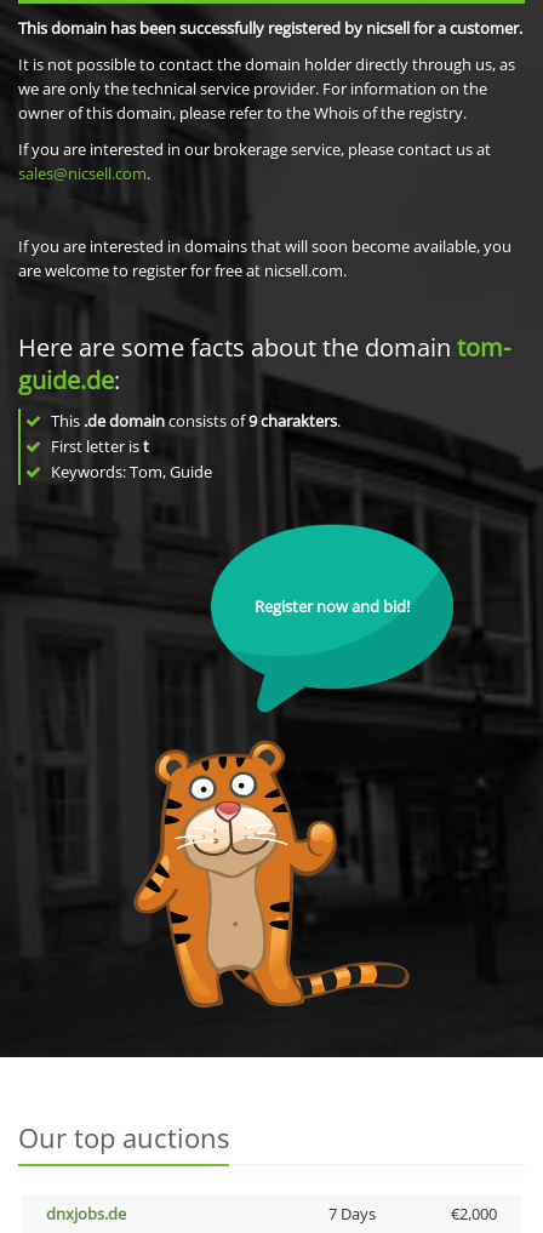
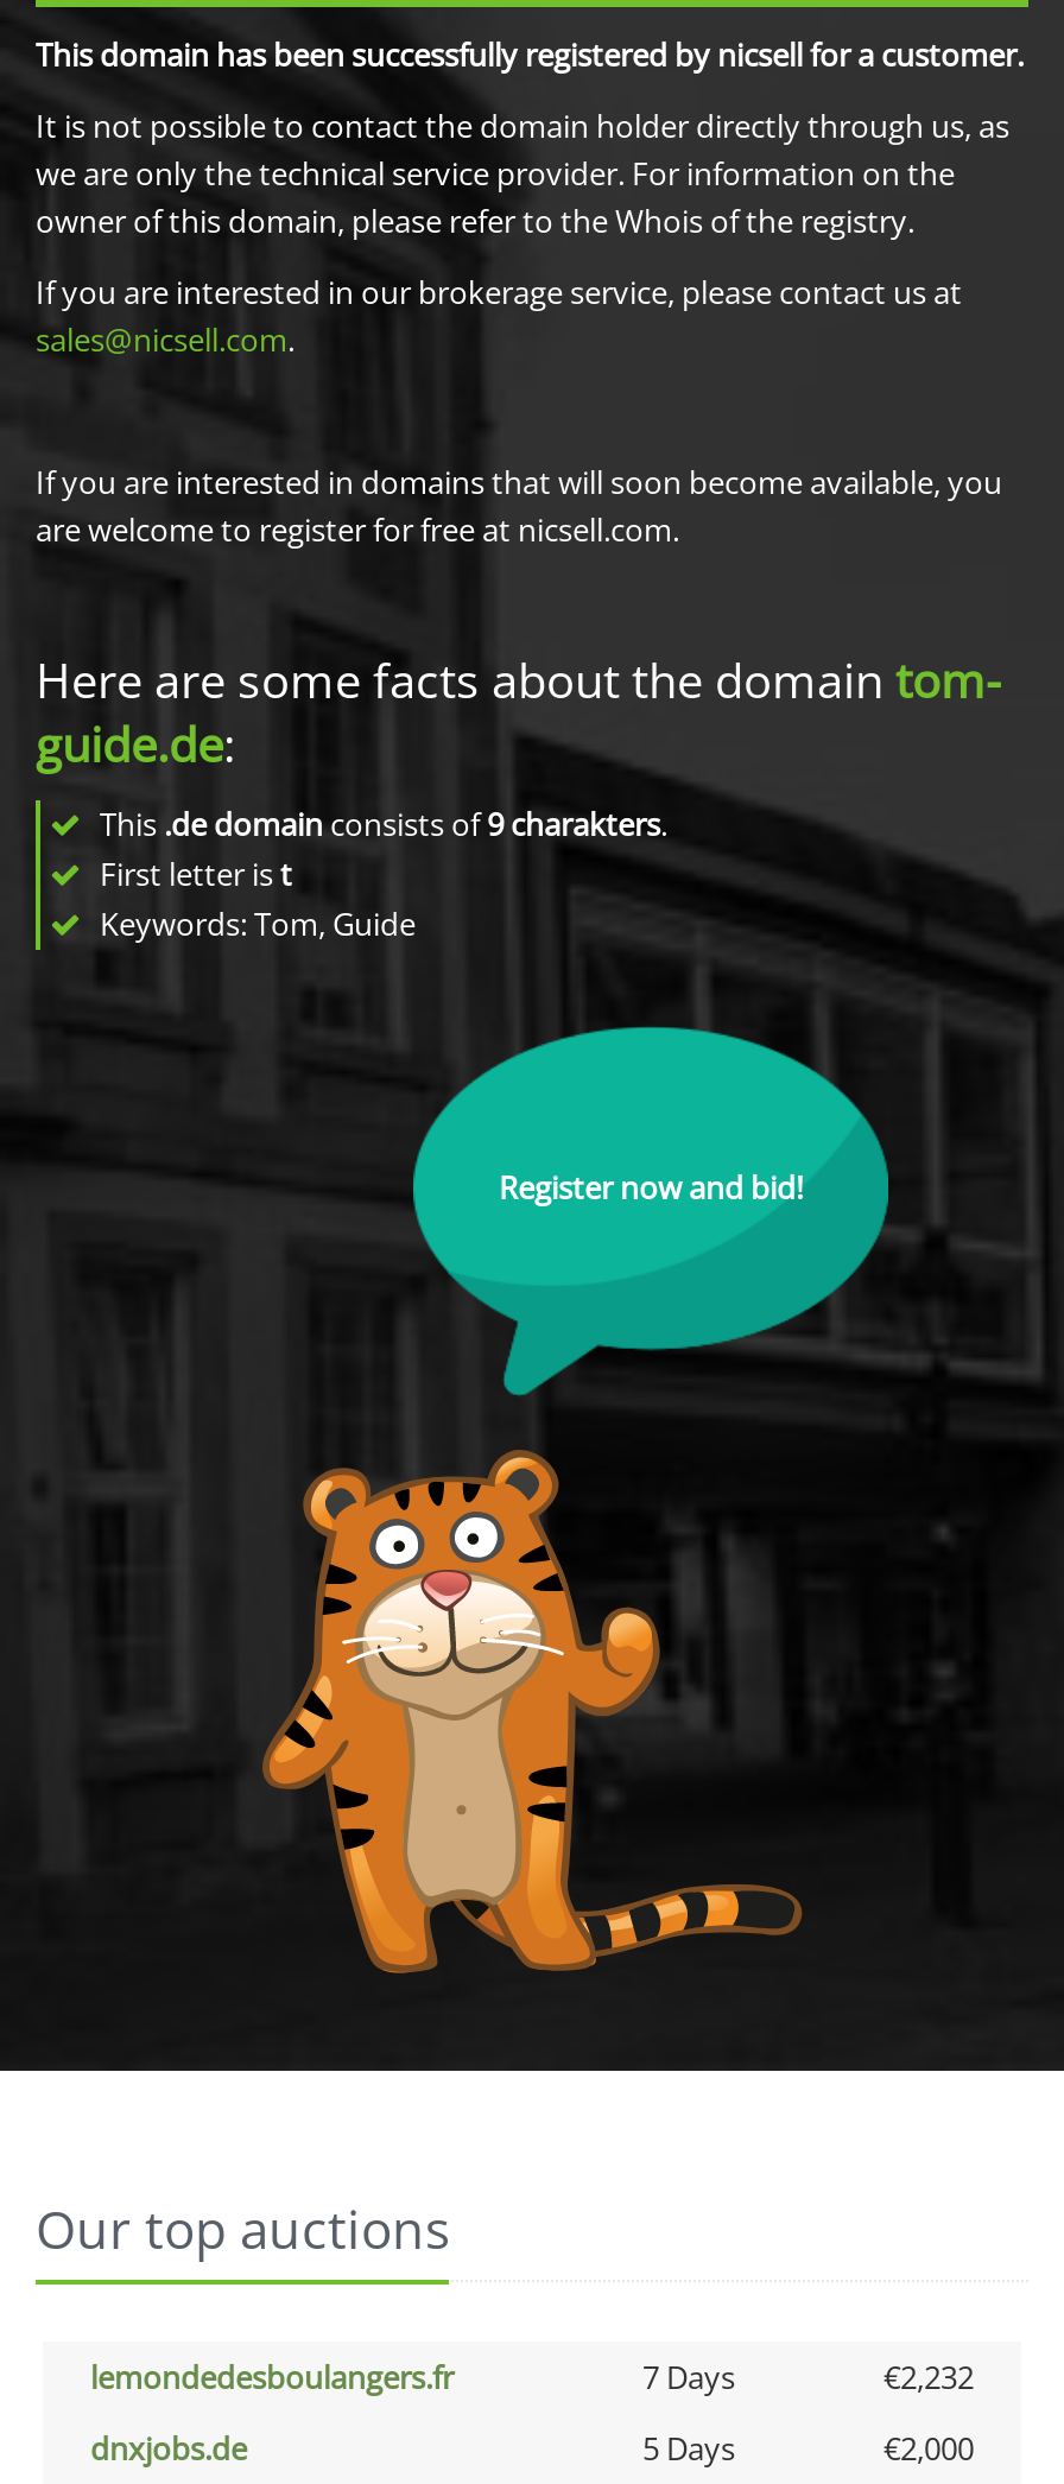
none -> [90,2356,974,2399] lemondedesboulangers.fr | 7 Days | €2,232
[328,1203,375,1225] 7 Days -> [642,2427,735,2470] 5 Days

